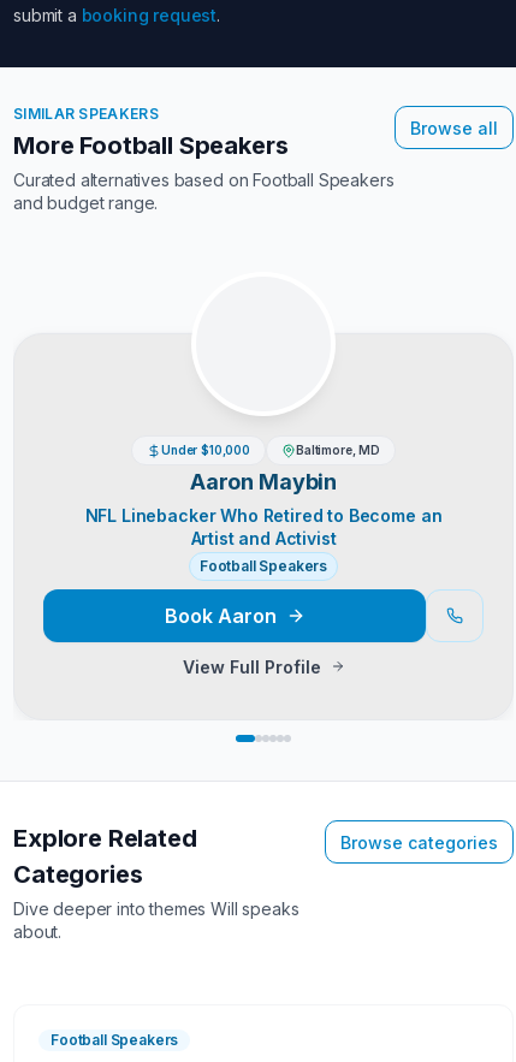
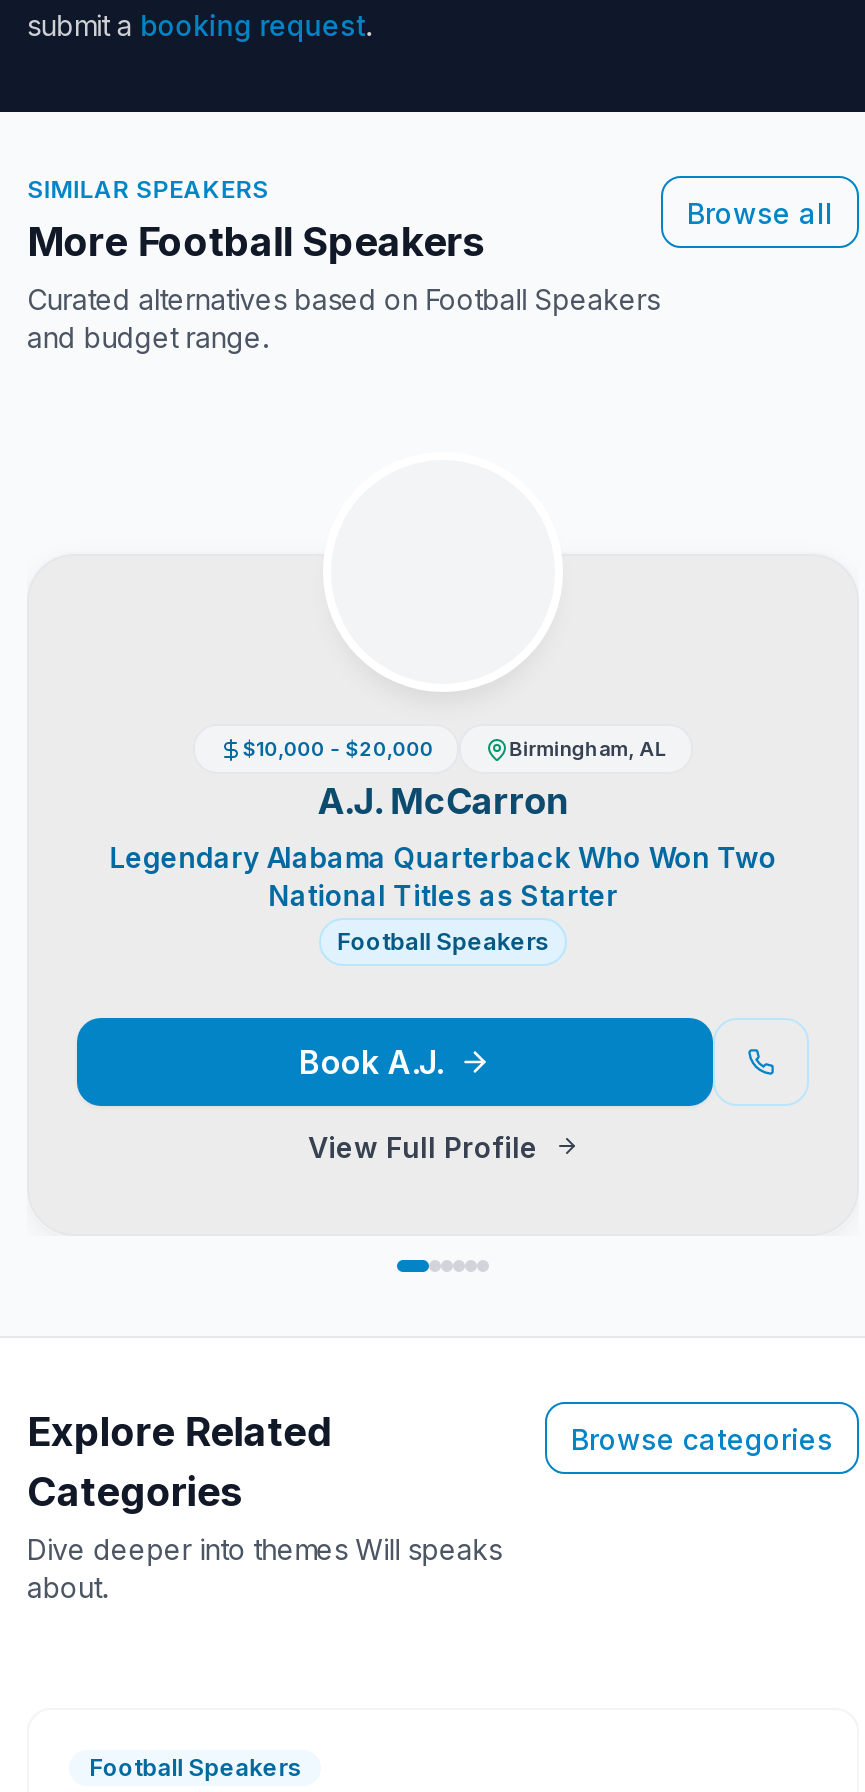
[161,443,380,457] Under $10,000 | Baltimore, MD -> [243,736,667,760] $10,000 - $20,000 | Birmingham, AL
[85,469,442,548] Aaron Maybin | NFL Linebacker Who Retired to Become an | Artist and Activist -> [110,780,776,912] A.J. McCarron | Legendary Alabama Quarterback Who Won Two | National Titles as Starter
[164,603,276,627] Book Aaron -> [299,1041,443,1081] Book A.J.

